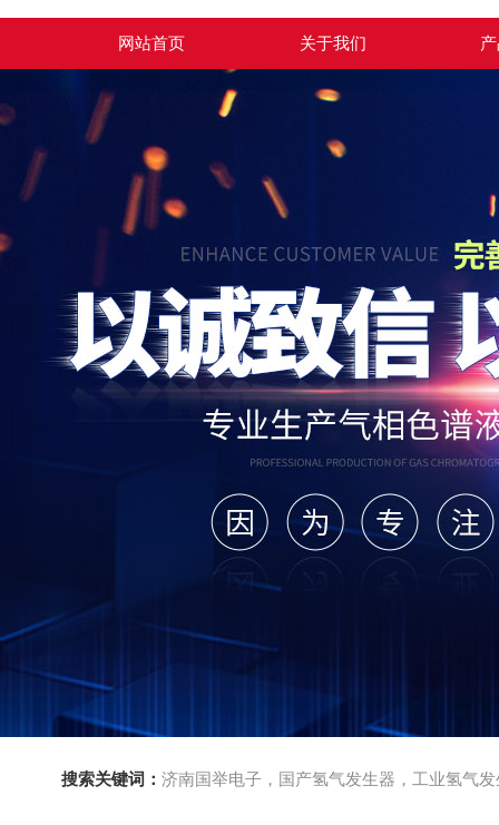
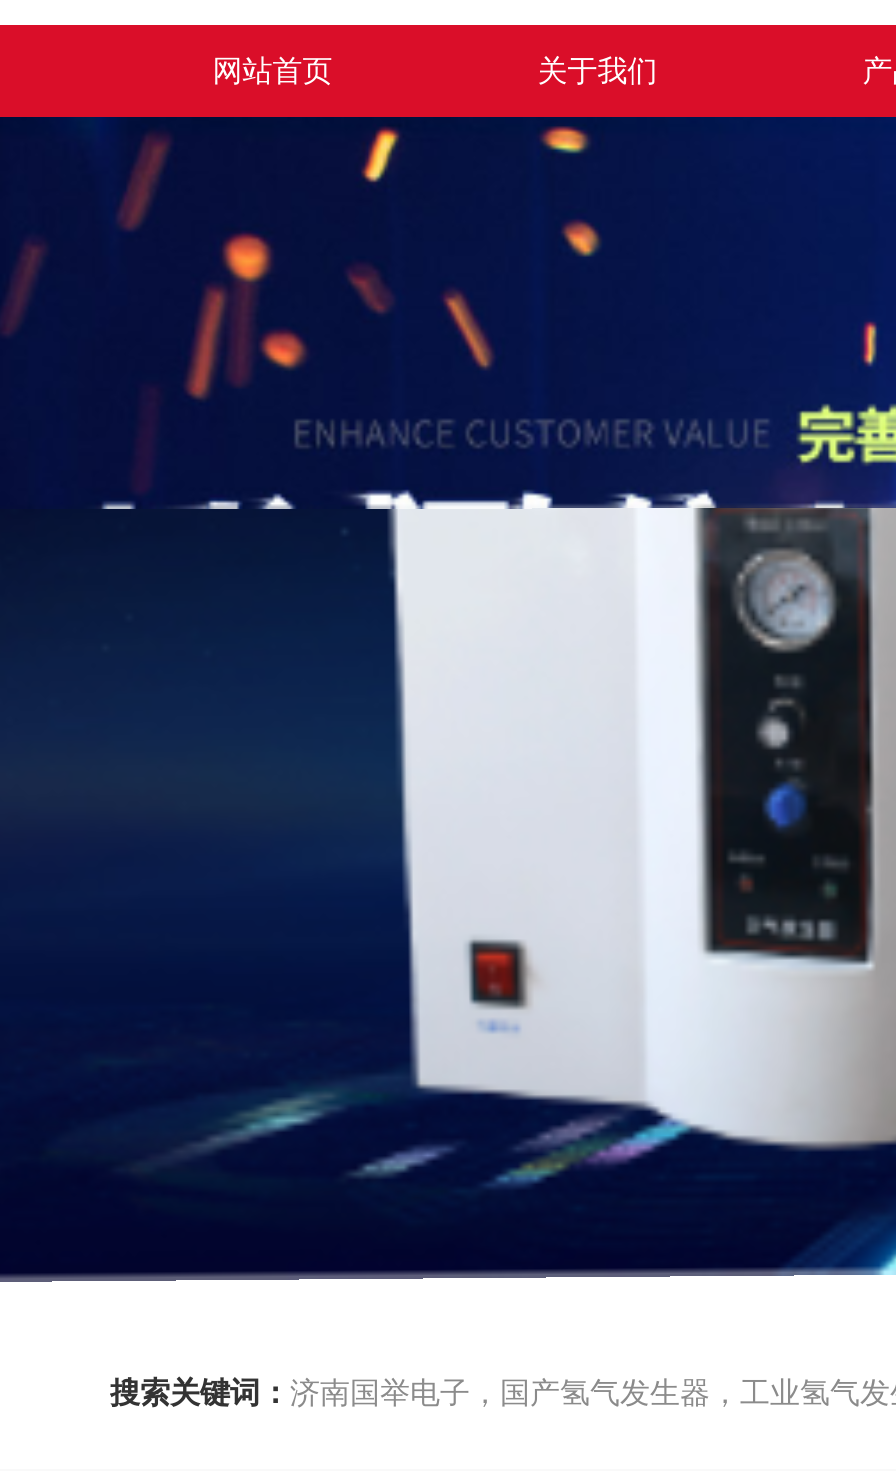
[3,69,496,738] [image] -> [6,115,890,1317] [image]

